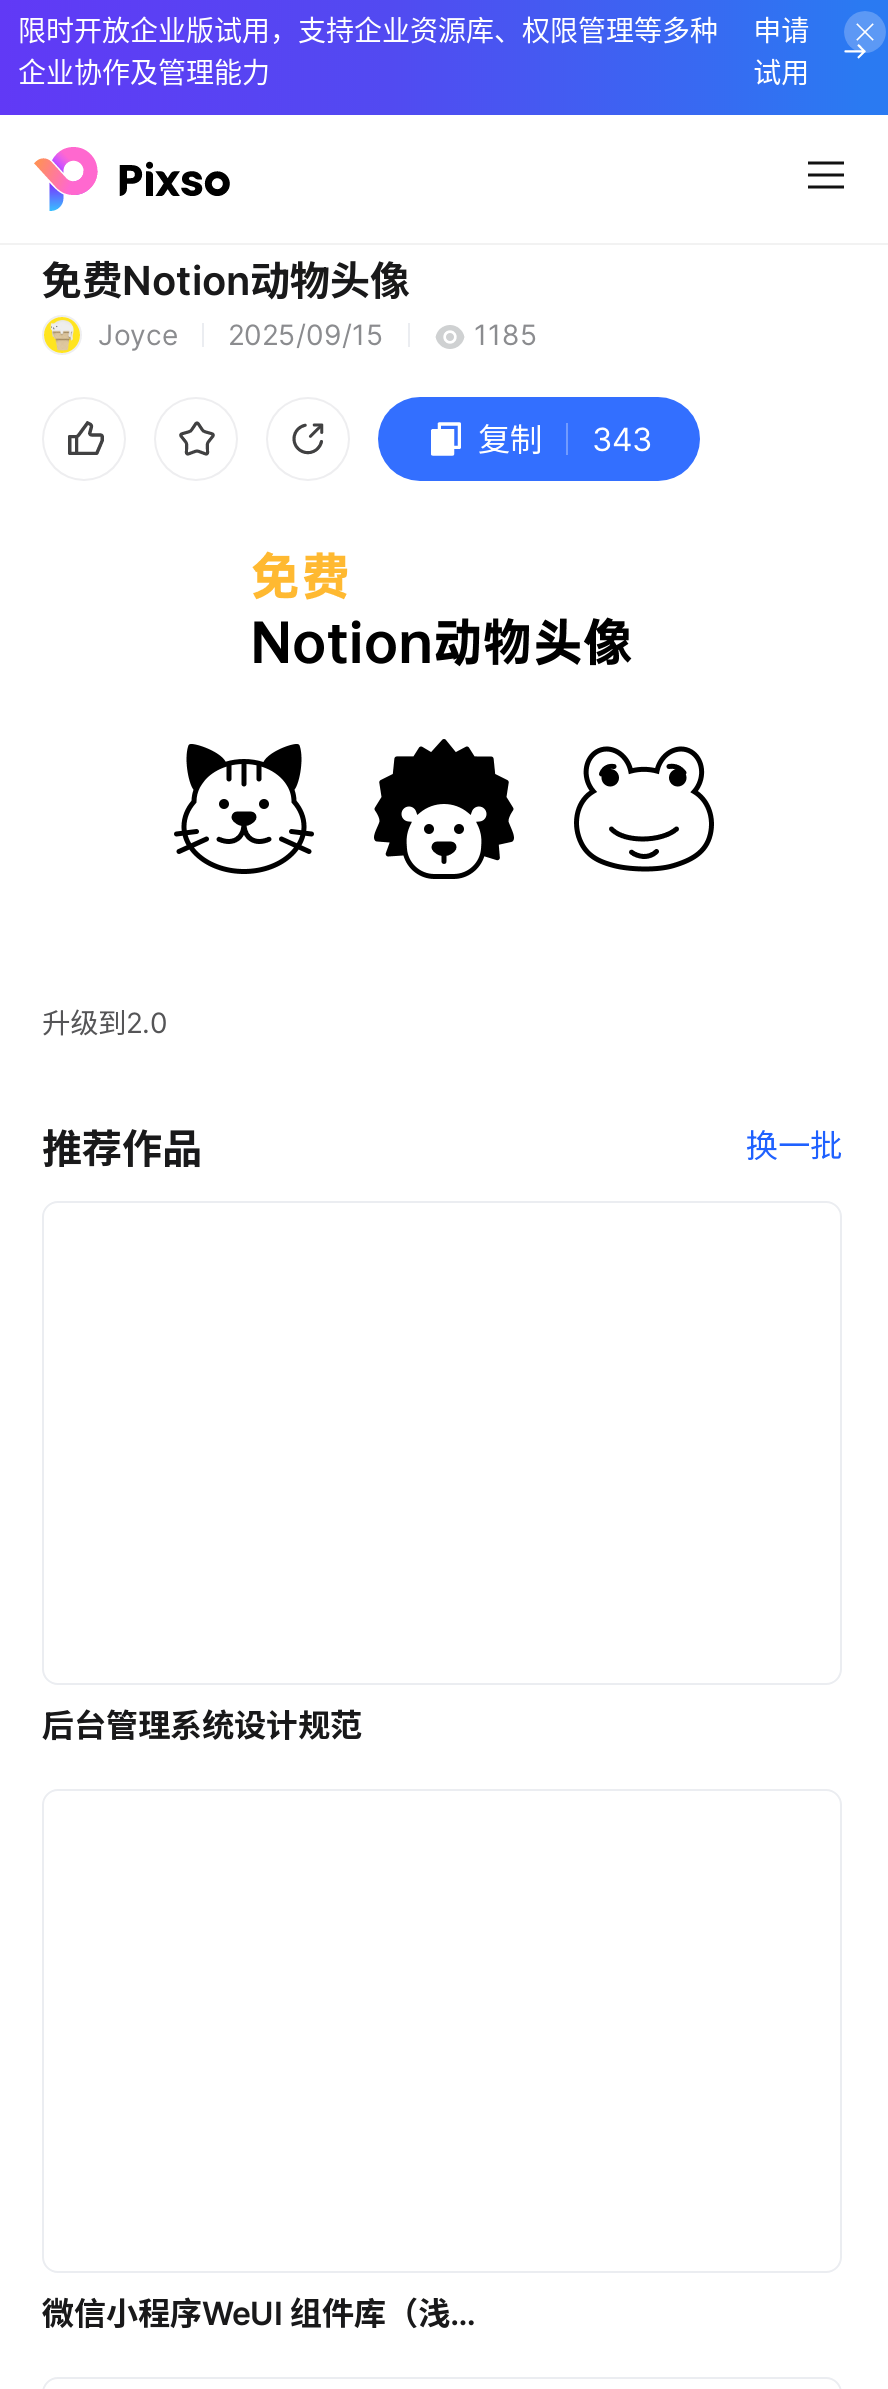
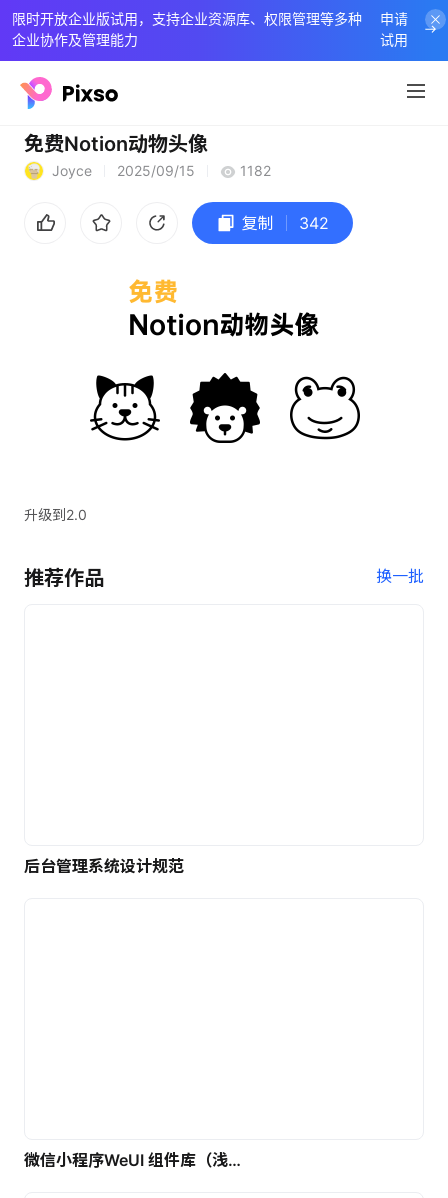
[474,317,538,351] 1185 -> [240,162,271,179] 1182
[478,419,652,459] 复制 343 -> [242,213,329,233] 复制 342

